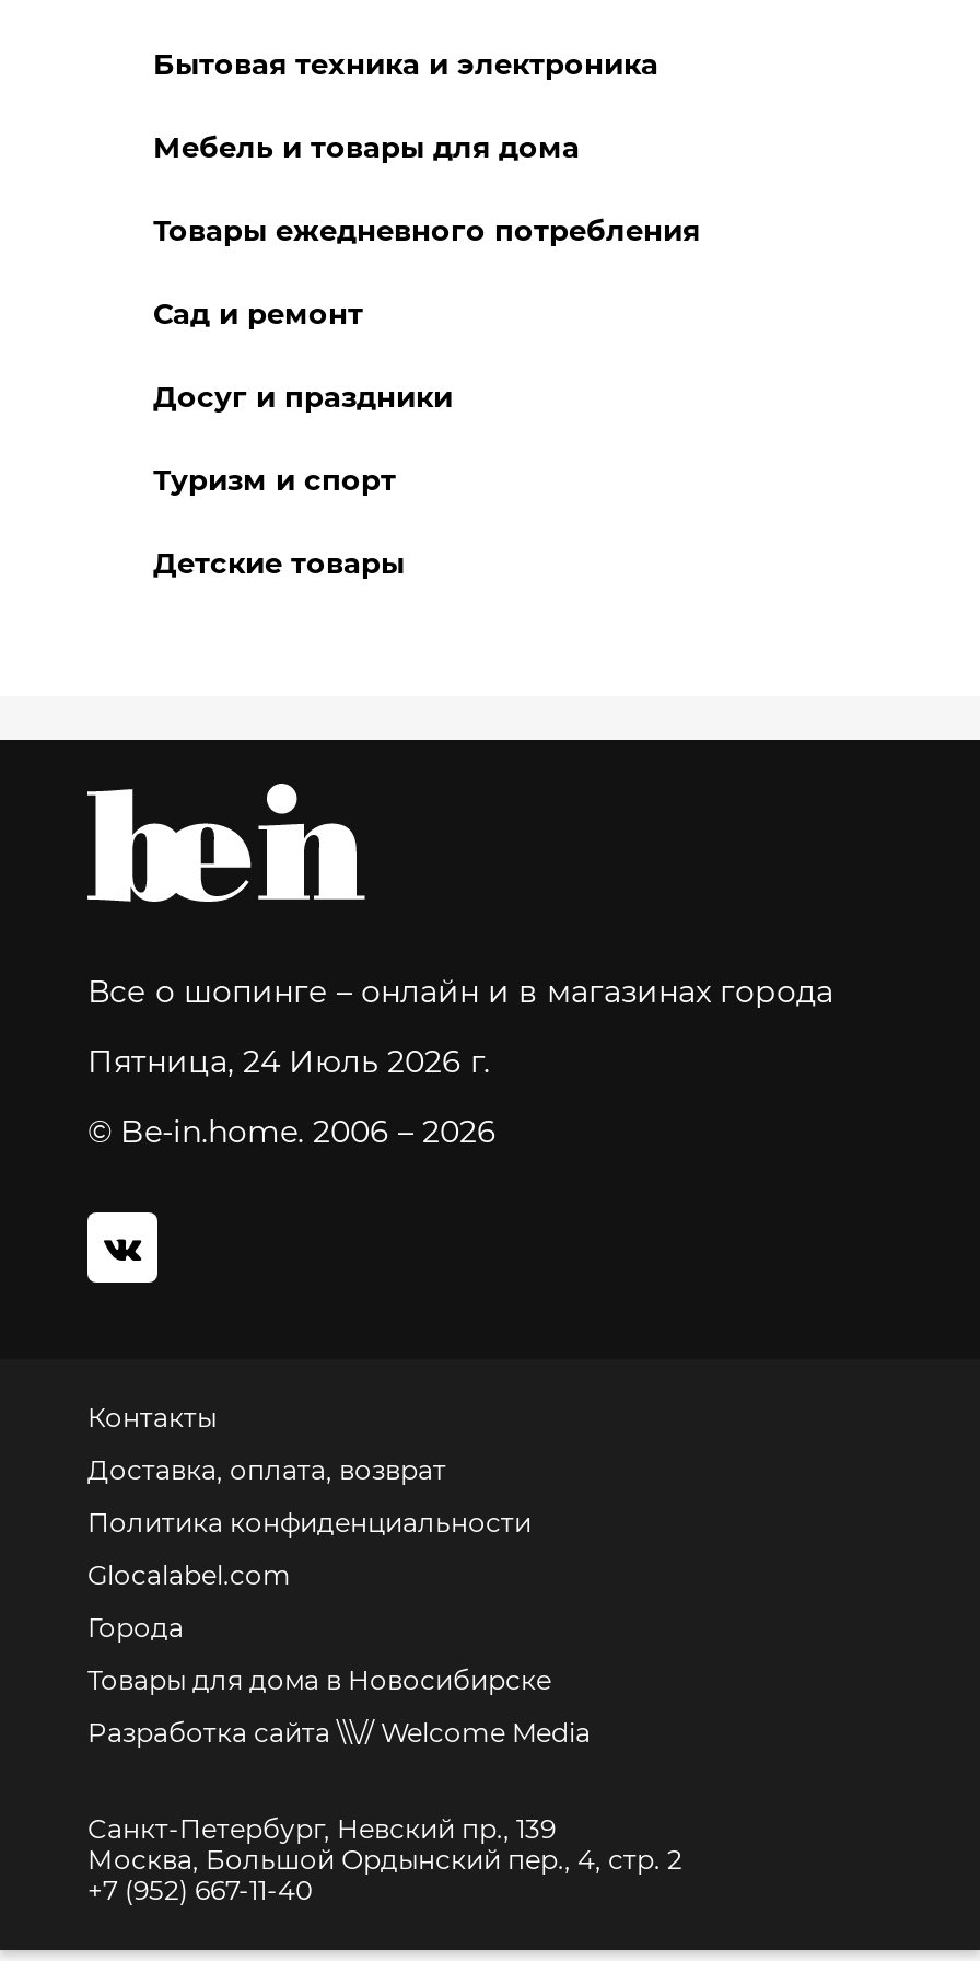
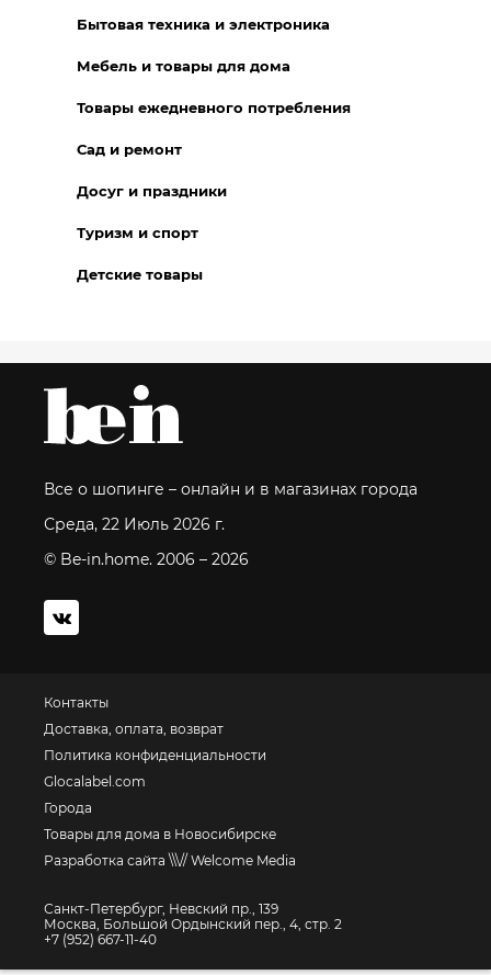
[87,1042,490,1081] Пятница, 24 Июль 2026 г. -> [44,514,225,534] Среда, 22 Июль 2026 г.

